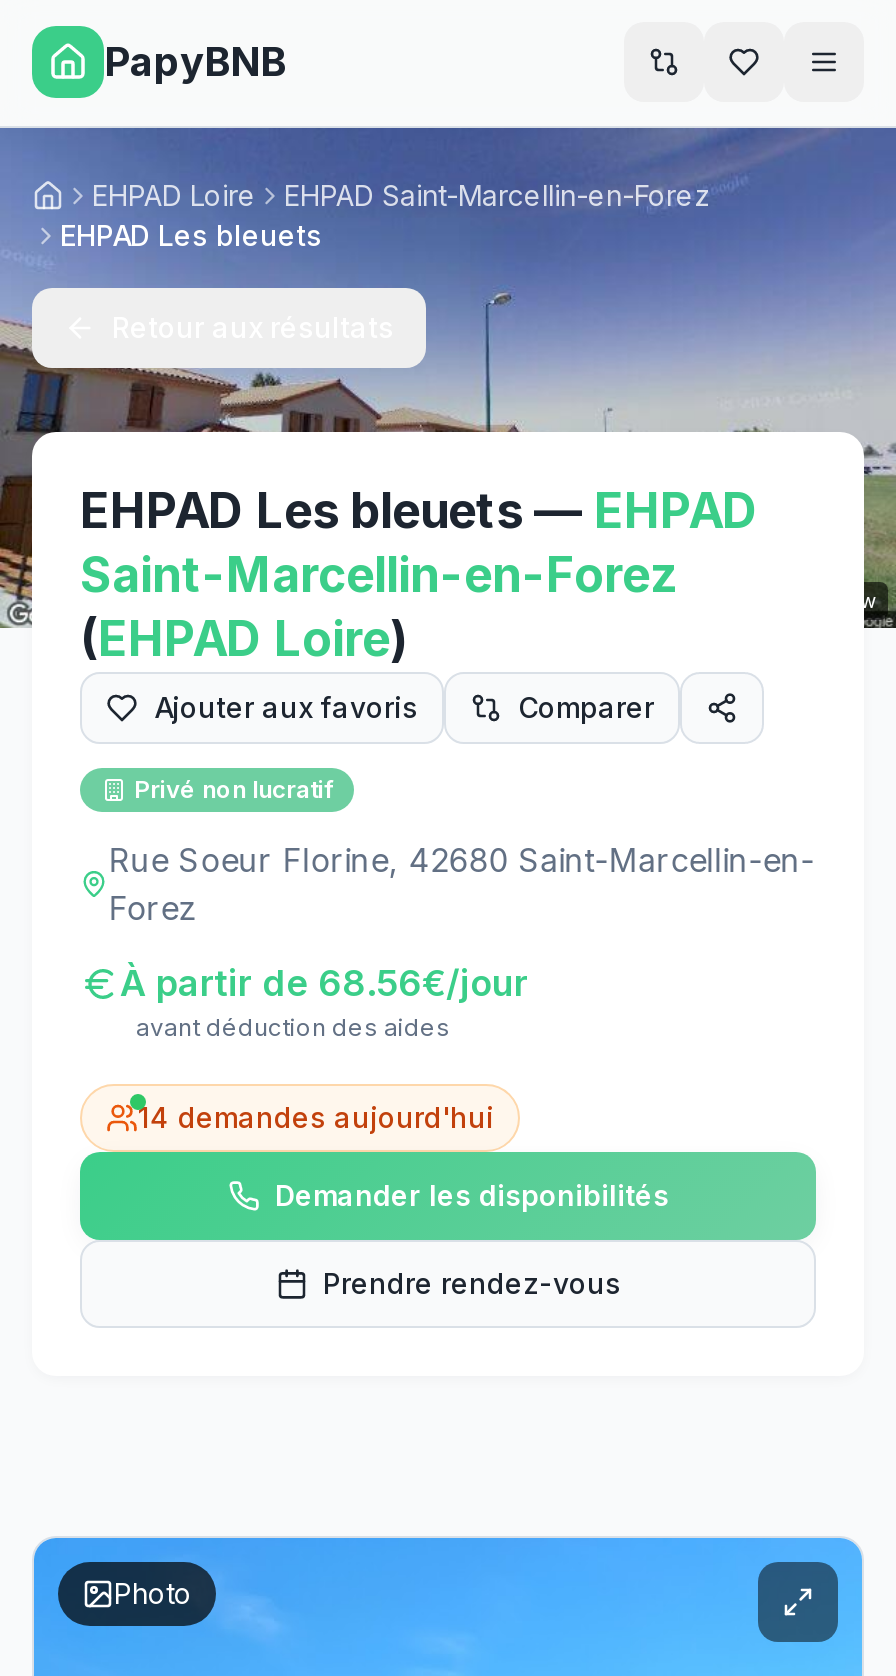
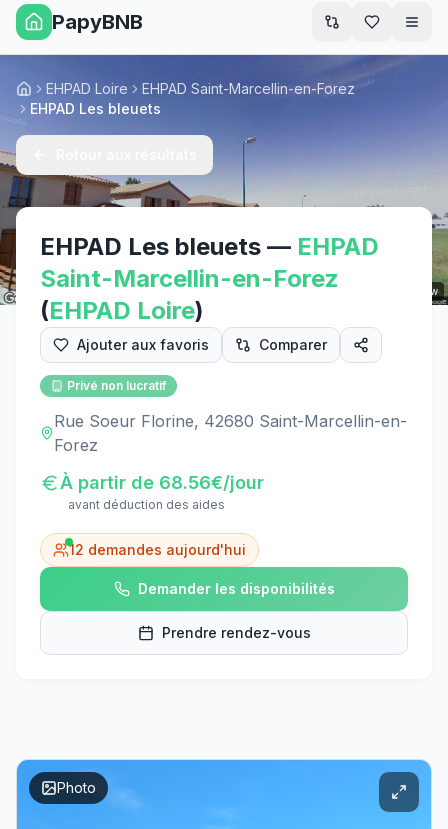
[138,1100,494,1134] 14 demandes aujourd'hui -> [69,541,246,558] 12 demandes aujourd'hui

